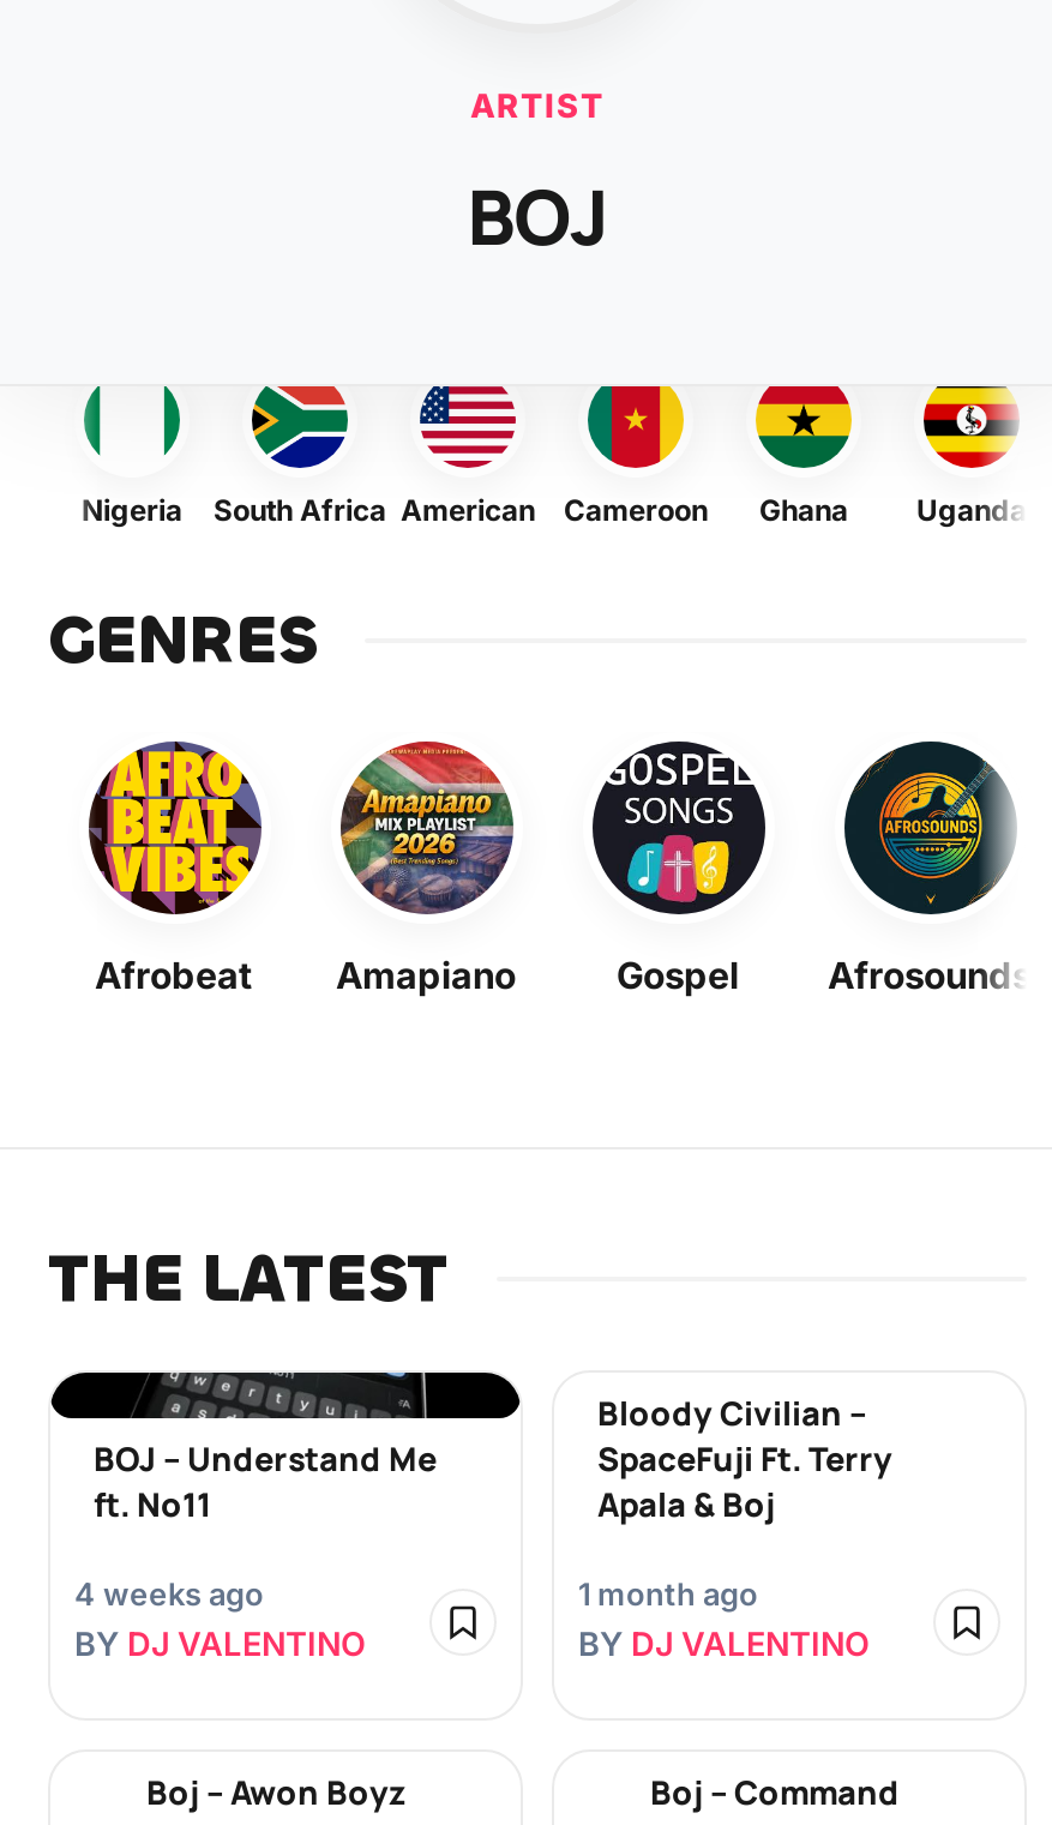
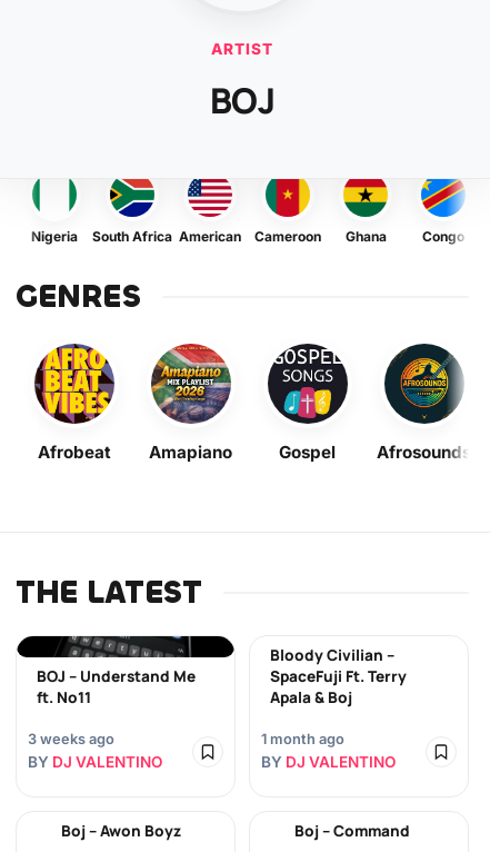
[916,384,1027,528] [image] | Uganda -> [420,178,464,245] [image] | Congo
[74,1577,264,1613] 4 weeks ago -> [28,731,114,747] 3 weeks ago

